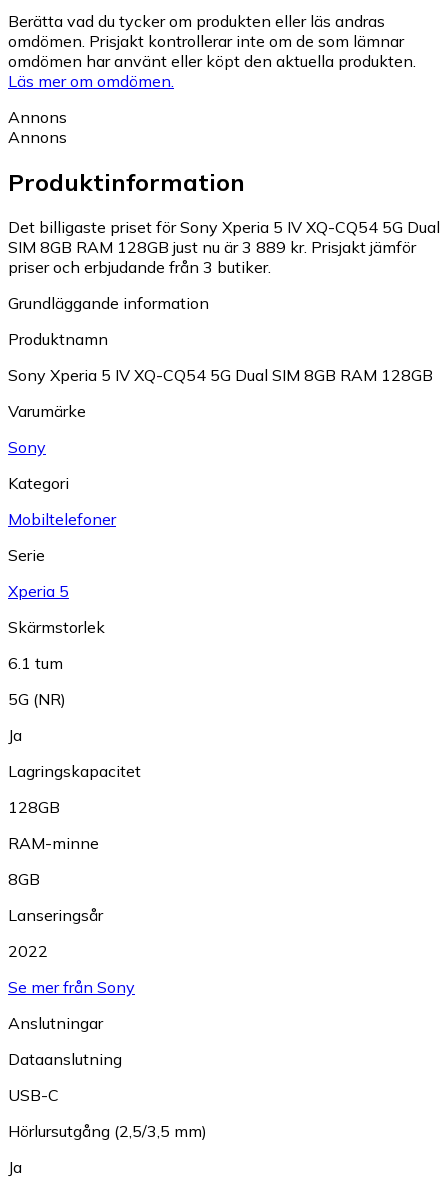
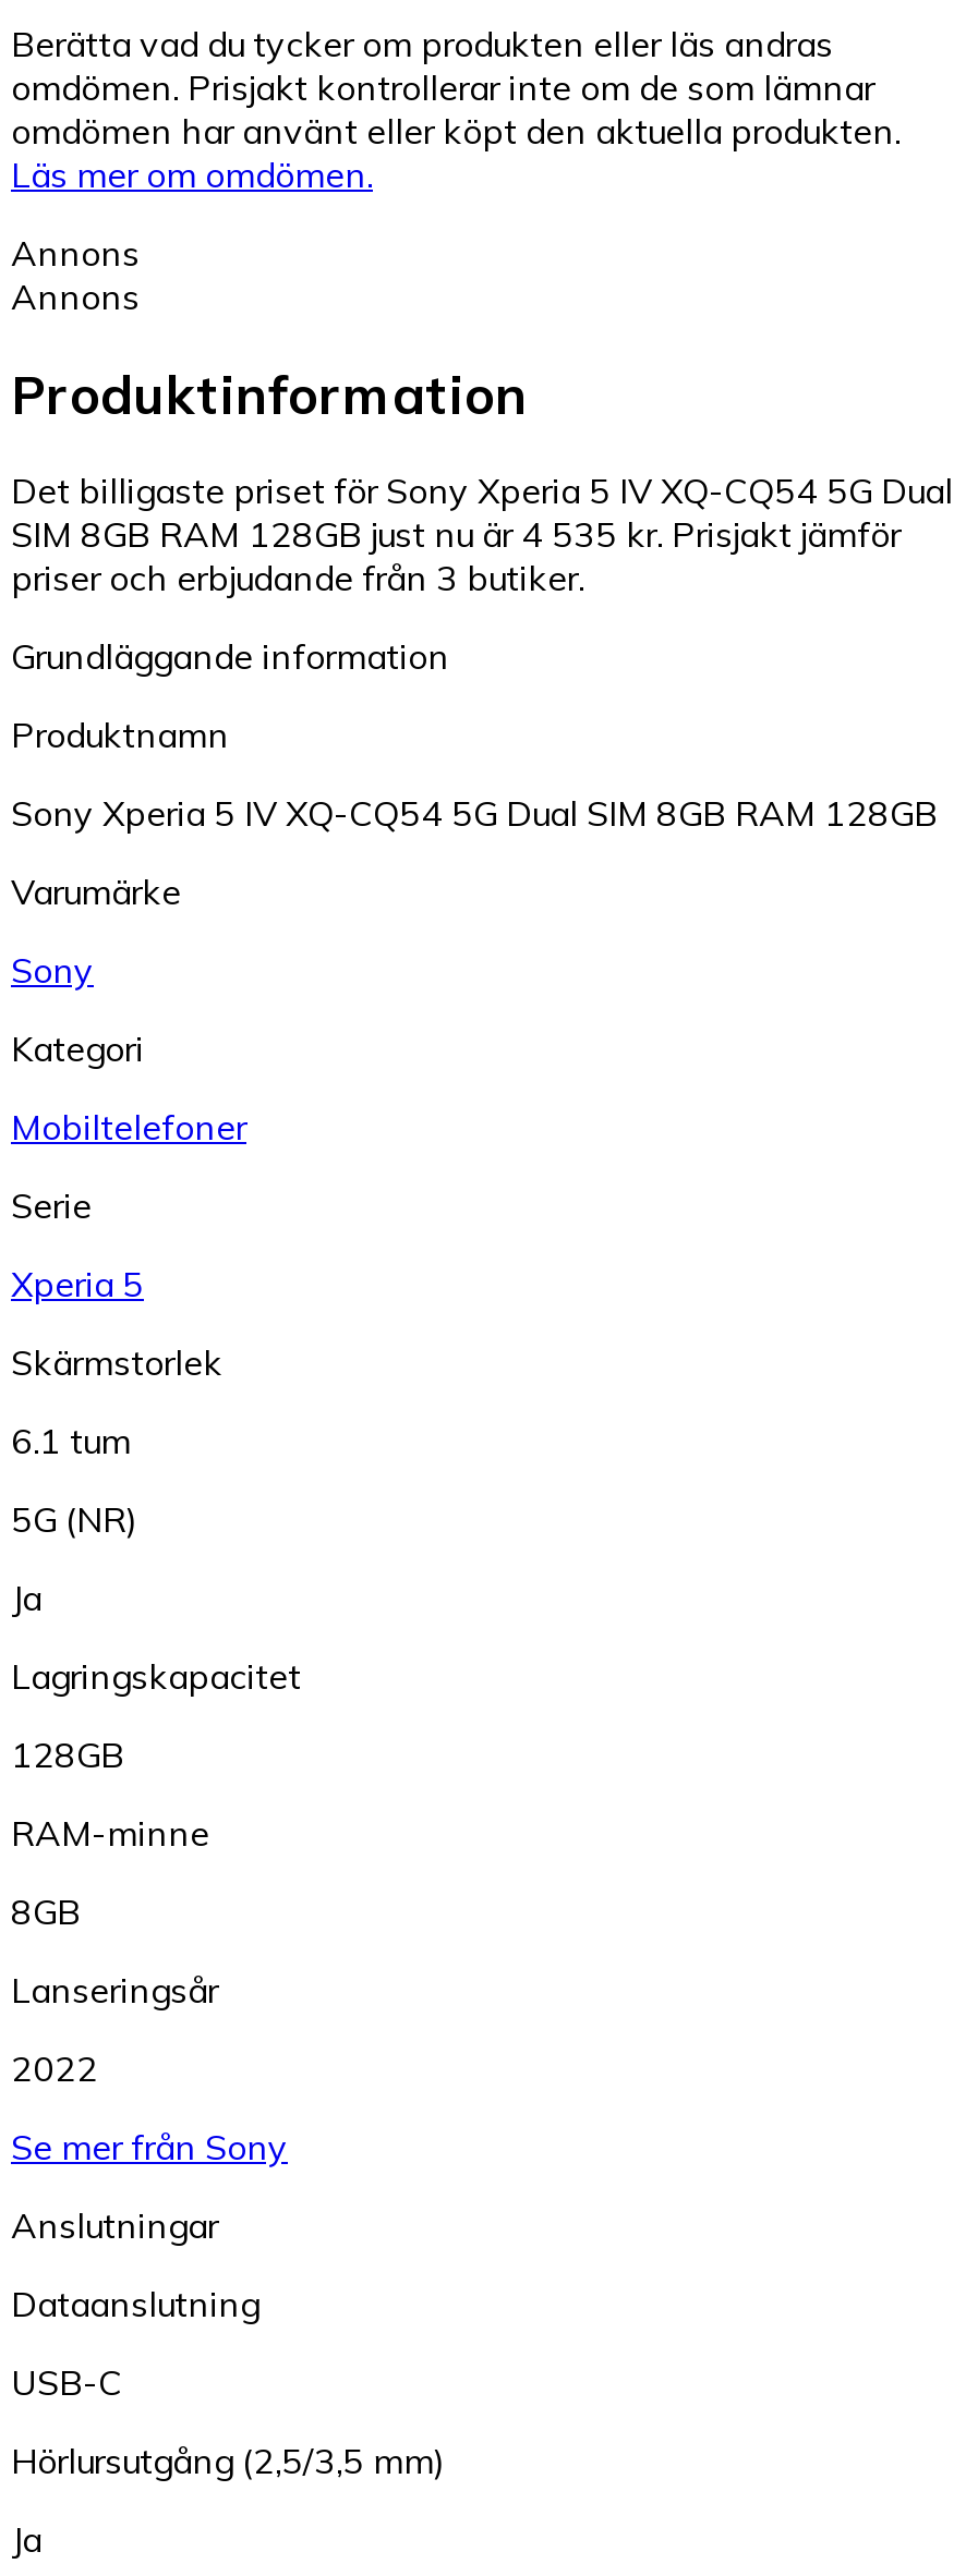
[8,237,416,257] SIM 8GB RAM 128GB just nu är 3 889 kr. Prisjakt jämför -> [11,513,901,557] SIM 8GB RAM 128GB just nu är 4 535 kr. Prisjakt jämför

